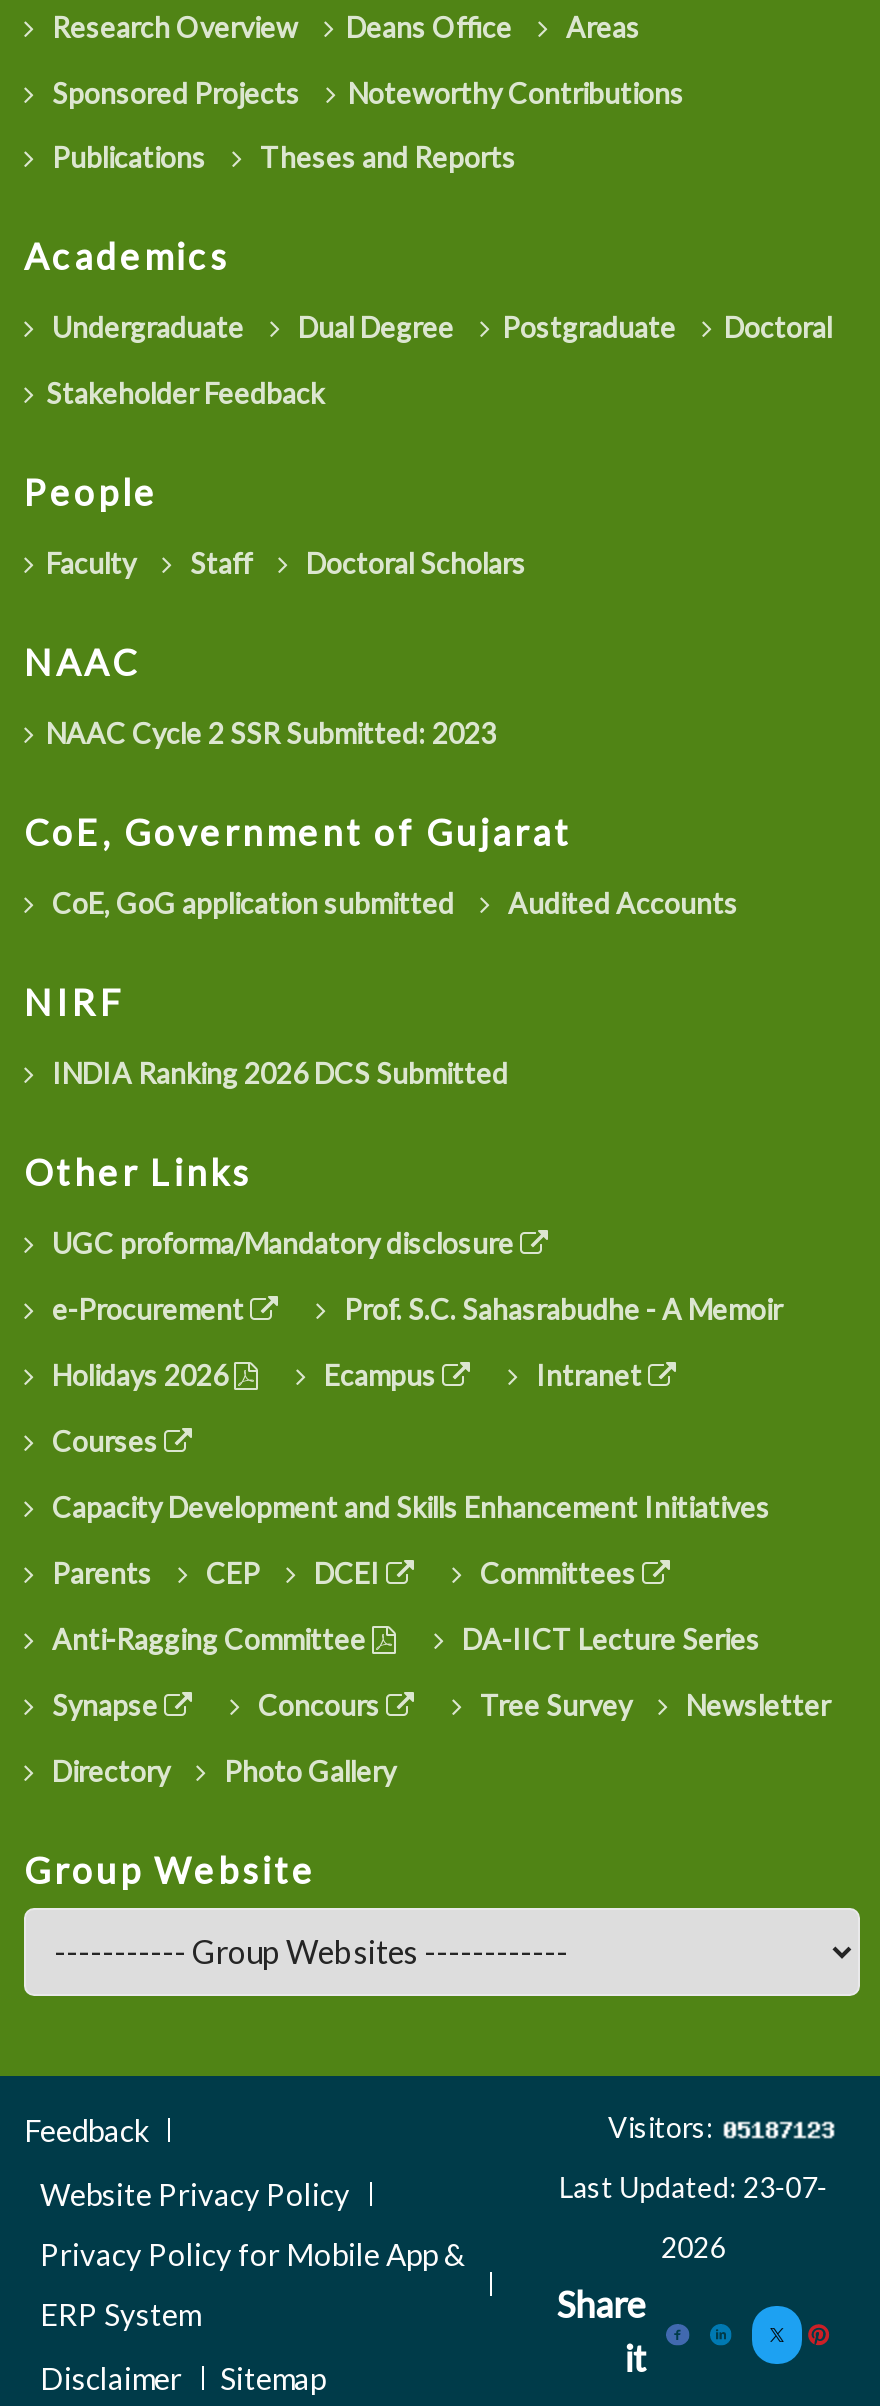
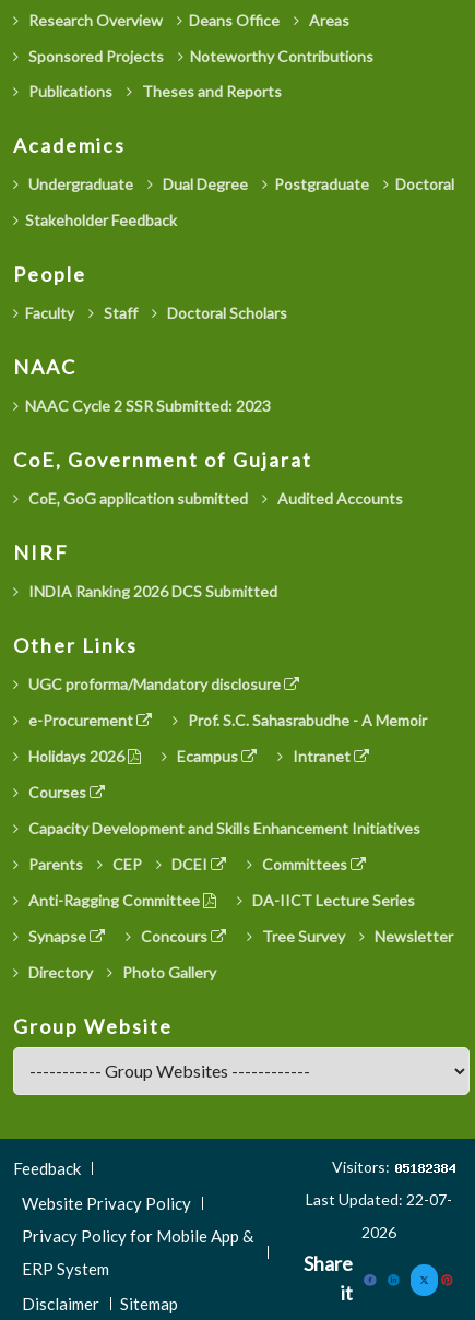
[559,2170,827,2204] Last Updated: 23-07- -> [305,1190,452,1208] Last Updated: 22-07-

